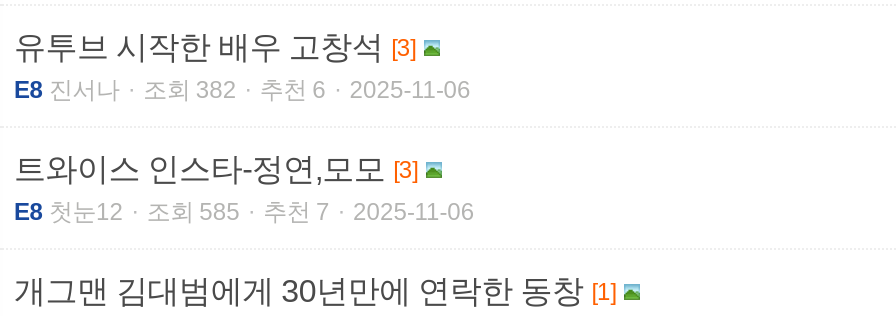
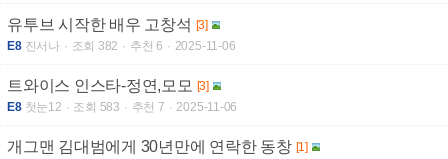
[14,198,474,226] E8 첫눈12 조회 585 추천 7 2025-11-06 -> [7,100,237,114] E8 첫눈12 조회 583 추천 7 2025-11-06

